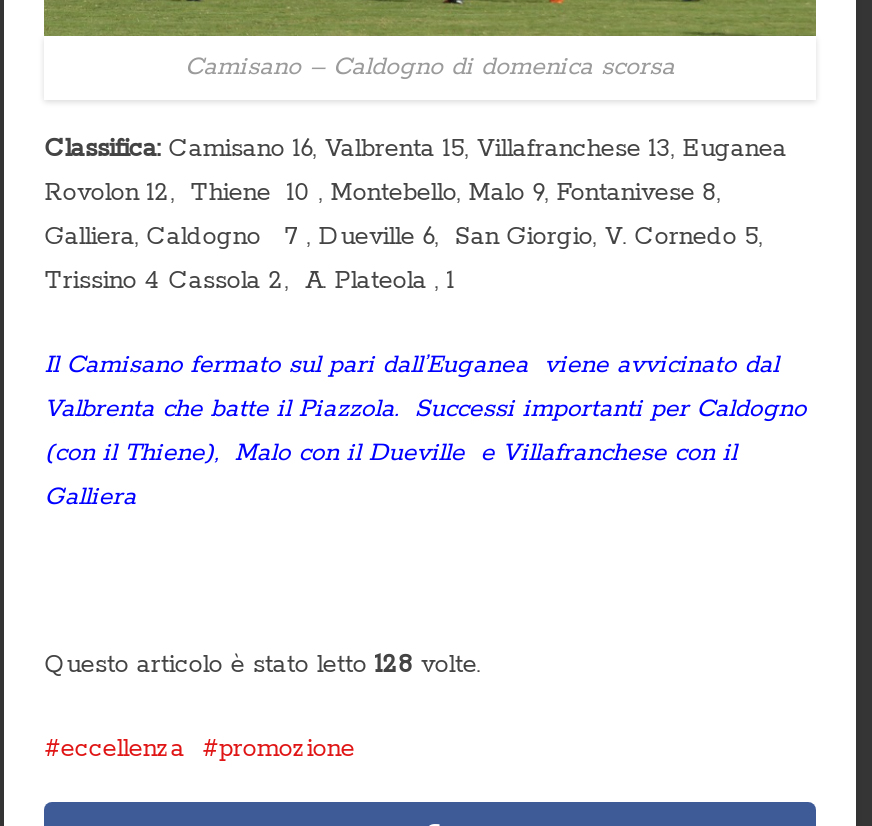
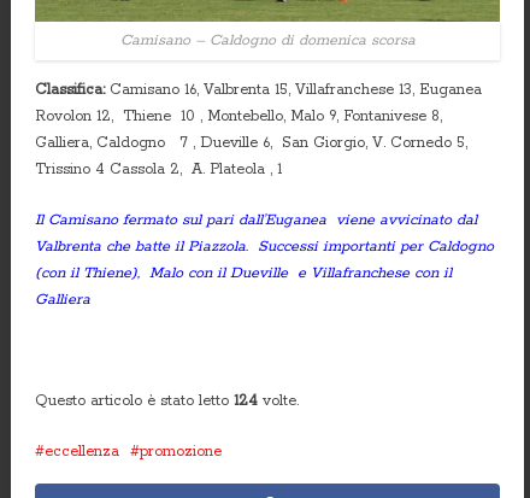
[44,651,480,681] Questo articolo è stato letto 128 volte. -> [35,392,299,411] Questo articolo è stato letto 124 volte.

